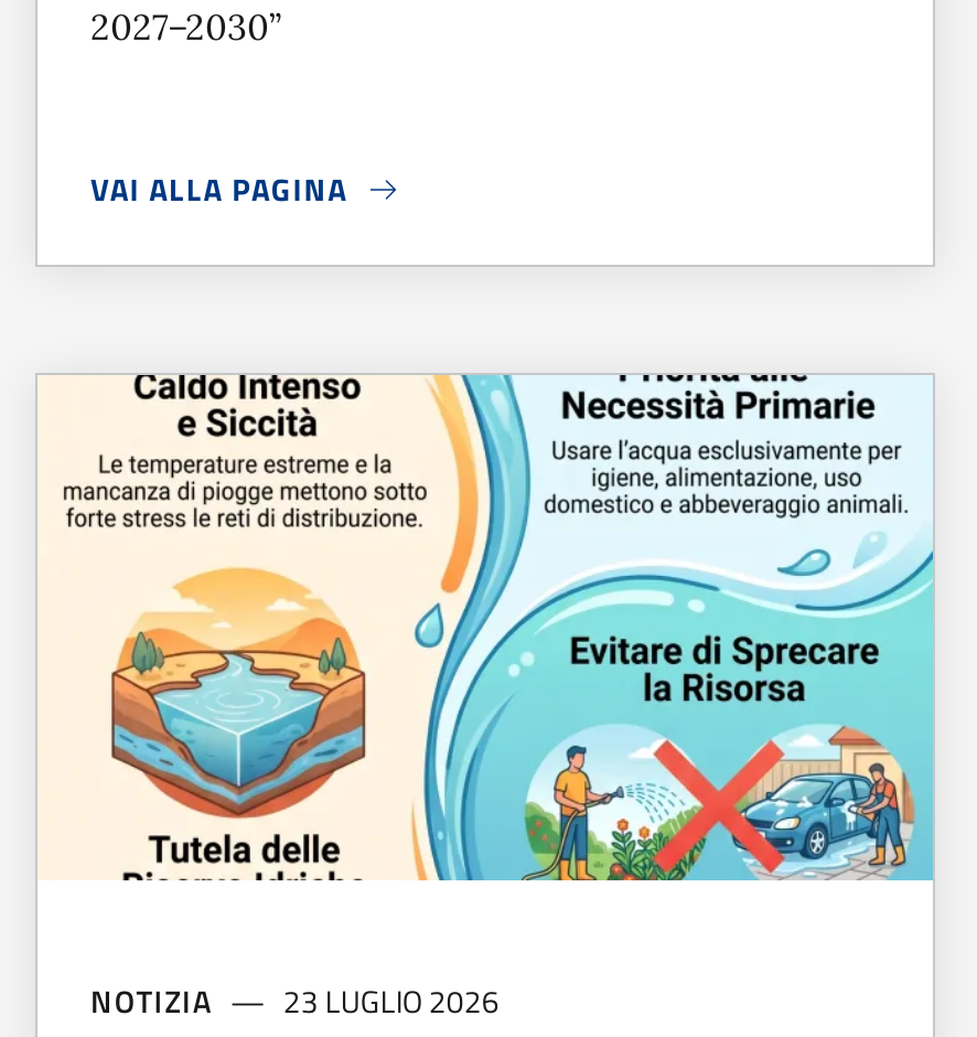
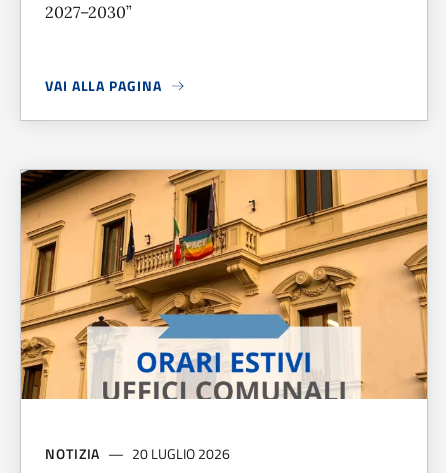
[37,373,935,883] [image] -> [20,169,428,400] [image]
[90,978,499,1024] NOTIZIA 23 LUGLIO 2026 -> [45,443,230,464] NOTIZIA 20 LUGLIO 2026

